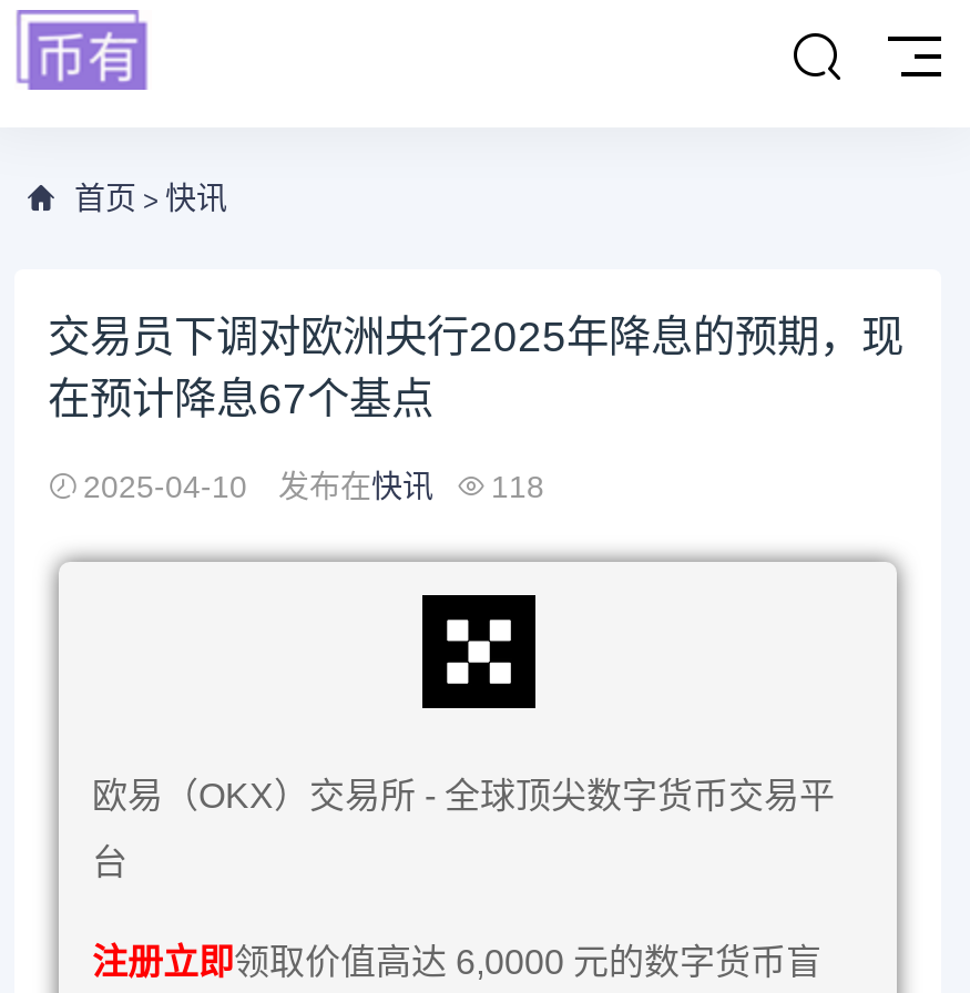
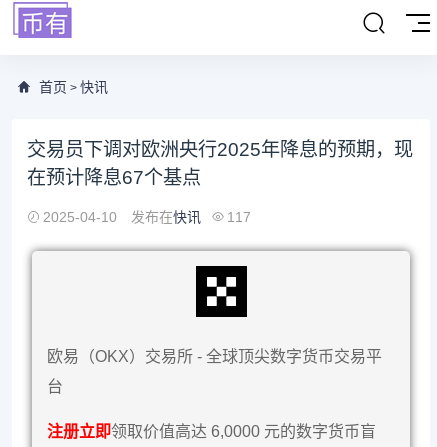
[83,469,544,504] 2025-04-10 发布在快讯 118 -> [43,209,251,225] 2025-04-10 发布在快讯 117

